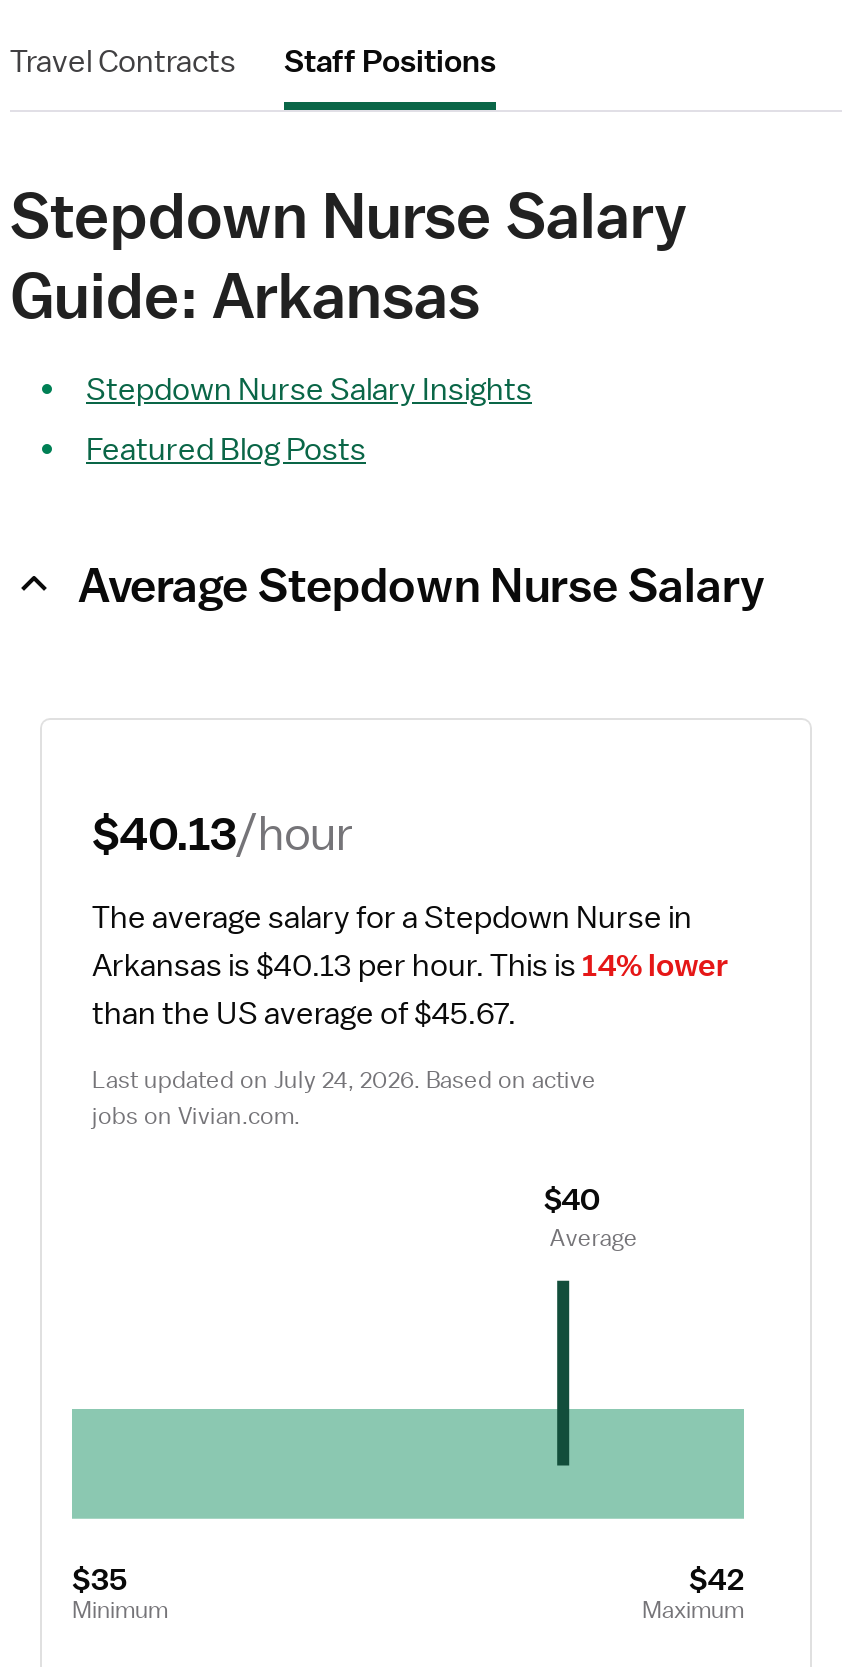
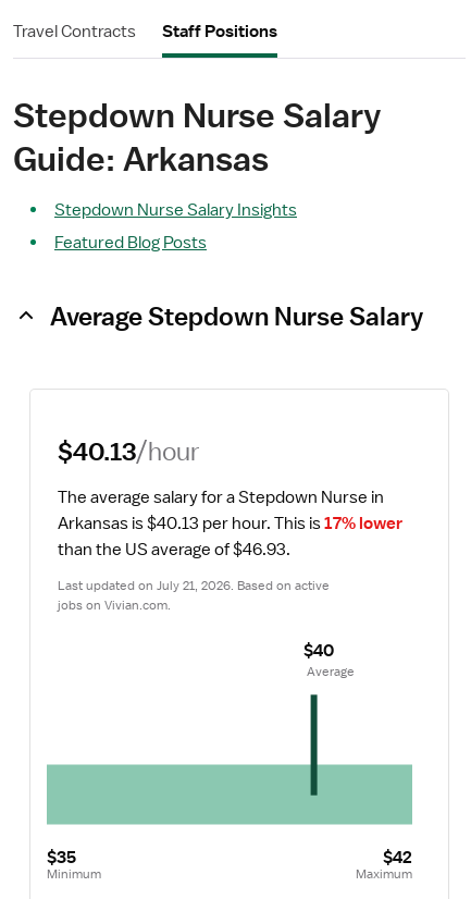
[92,946,728,986] Arkansas is $40.13 per hour. This is 14% lower -> [58,513,402,534] Arkansas is $40.13 per hour. This is 17% lower
[92,994,516,1034] than the US average of $45.67. -> [58,539,290,561] than the US average of $46.93.
[92,1064,596,1096] Last updated on July 24, 2026. Based on active -> [58,577,330,594] Last updated on July 21, 2026. Based on active

